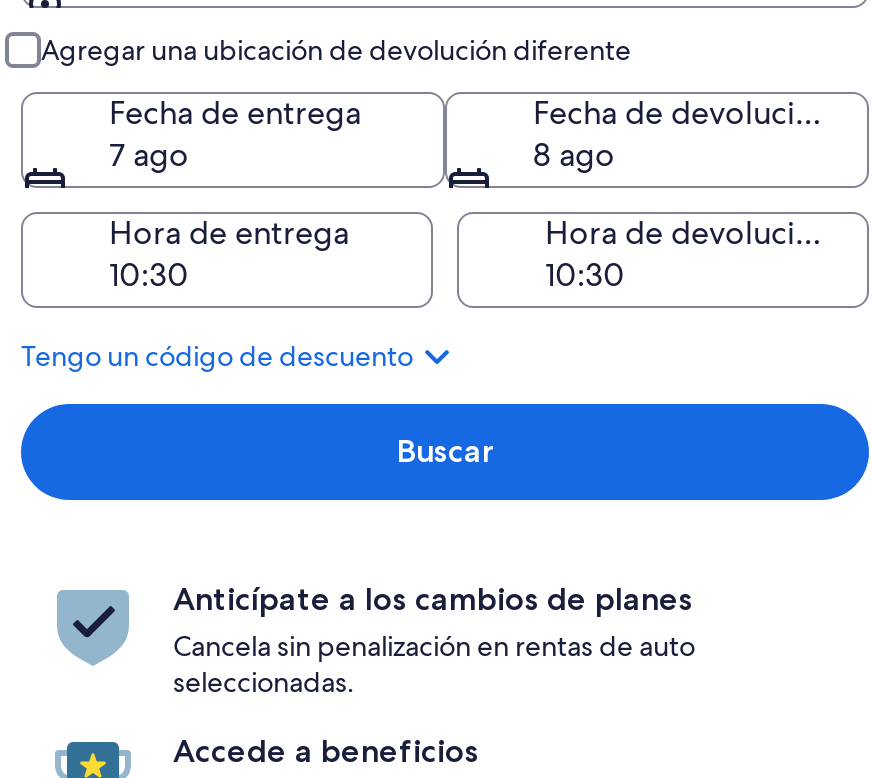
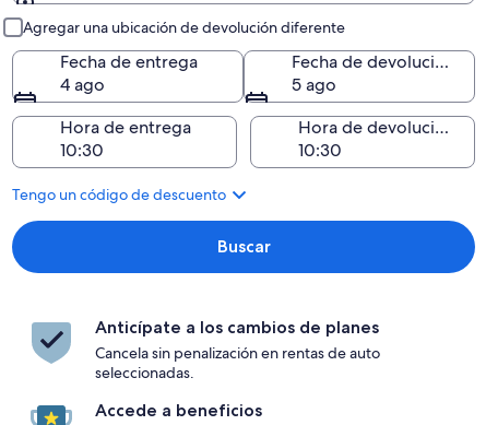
[109,134,189,176] 7 ago -> [60,73,105,96] 4 ago
[533,134,615,176] 8 ago -> [292,73,336,96] 5 ago

